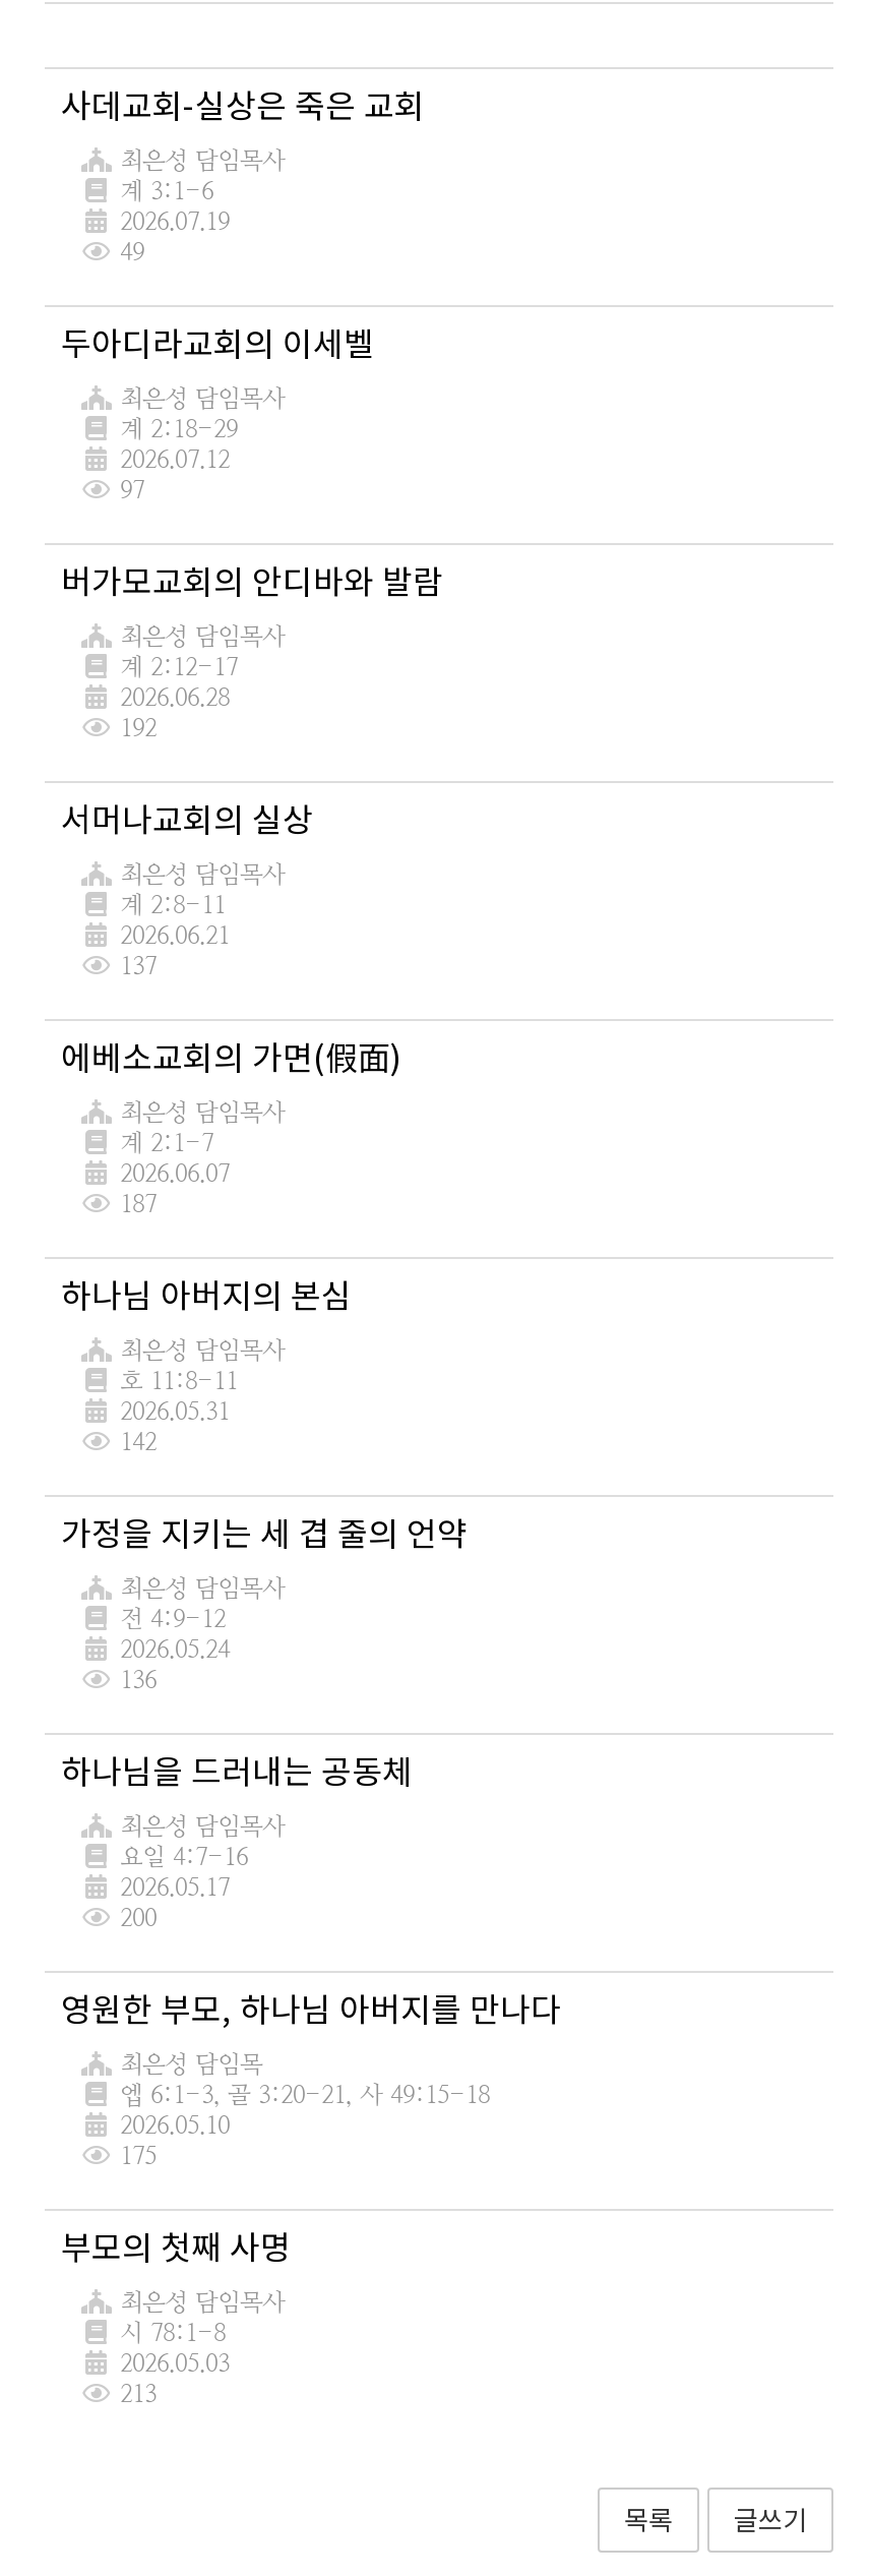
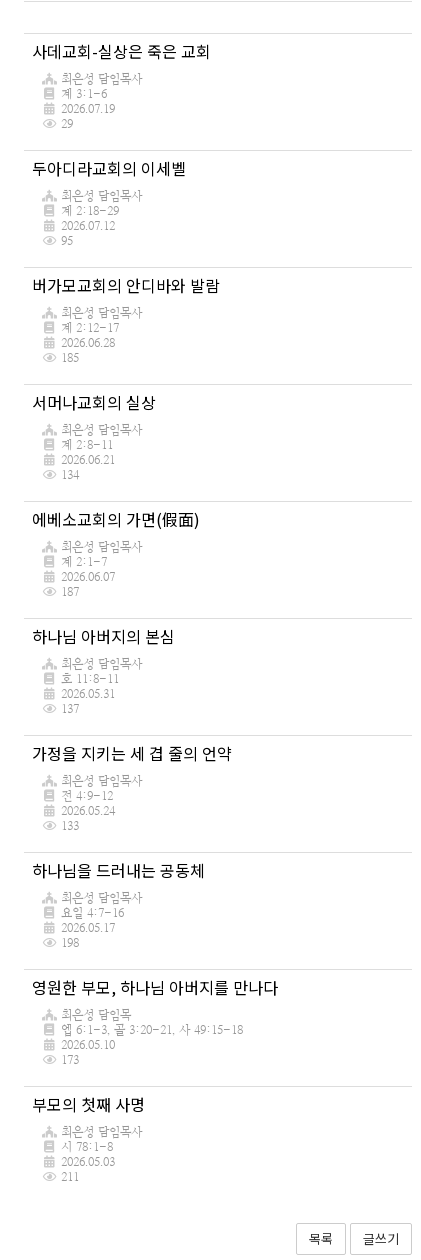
[112,238,144,266] 49 -> [57,117,73,131] 29
[112,476,144,504] 97 -> [57,234,73,248] 95
[112,714,157,742] 192 -> [57,351,79,365] 185
[112,952,157,980] 137 -> [57,468,79,482] 134
[112,1428,157,1456] 142 -> [57,702,79,716] 137
[112,1666,157,1694] 136 -> [57,819,79,833] 133
[112,1904,157,1932] 200 -> [57,936,79,950] 198
[112,2142,157,2170] 175 -> [57,1053,79,1067] 173
[112,2380,157,2408] 213 -> [57,1170,79,1184] 211

